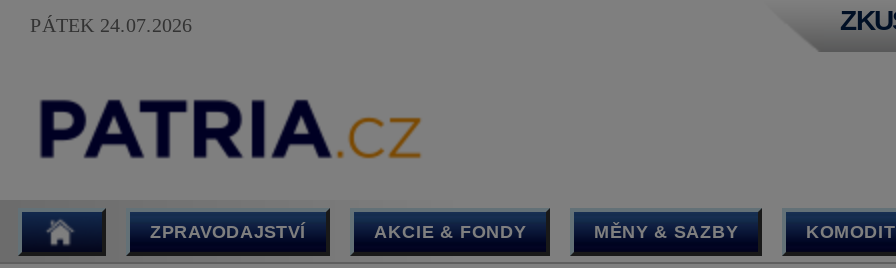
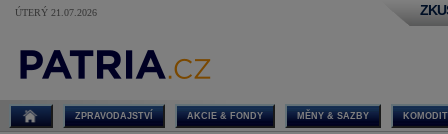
[30,14,192,36] PÁTEK 24.07.2026 -> [15,7,97,18] ÚTERÝ 21.07.2026

